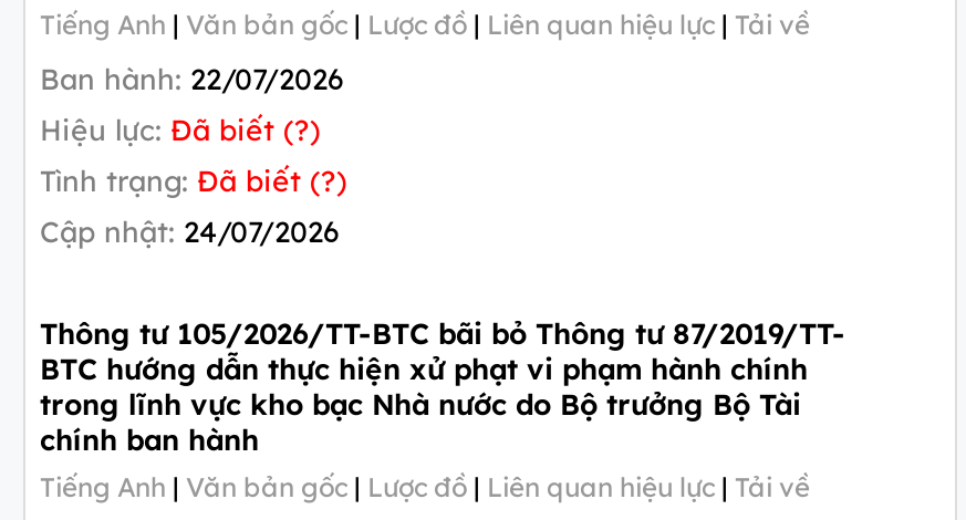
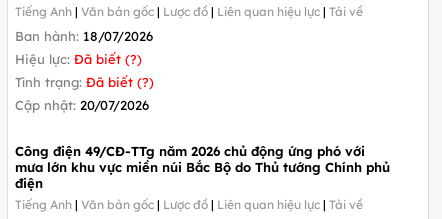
[40,61,343,96] Ban hành: 22/07/2026 -> [14,28,152,44] Ban hành: 18/07/2026
[40,214,339,249] Cập nhật: 24/07/2026 -> [14,97,148,113] Cập nhật: 20/07/2026
[40,316,845,457] Thông tư 105/2026/TT-BTC bãi bỏ Thông tư 87/2019/TT- | BTC hướng dẫn thực hiện xử phạt vi phạm hành chính | trong lĩnh vực kho bạc Nhà nước do Bộ trưởng Bộ Tài | chính ban hành -> [14,143,389,191] Công điện 49/CĐ-TTg năm 2026 chủ động ứng phó với | mưa lớn khu vực miền núi Bắc Bộ do Thủ tướng Chính phủ | điện

